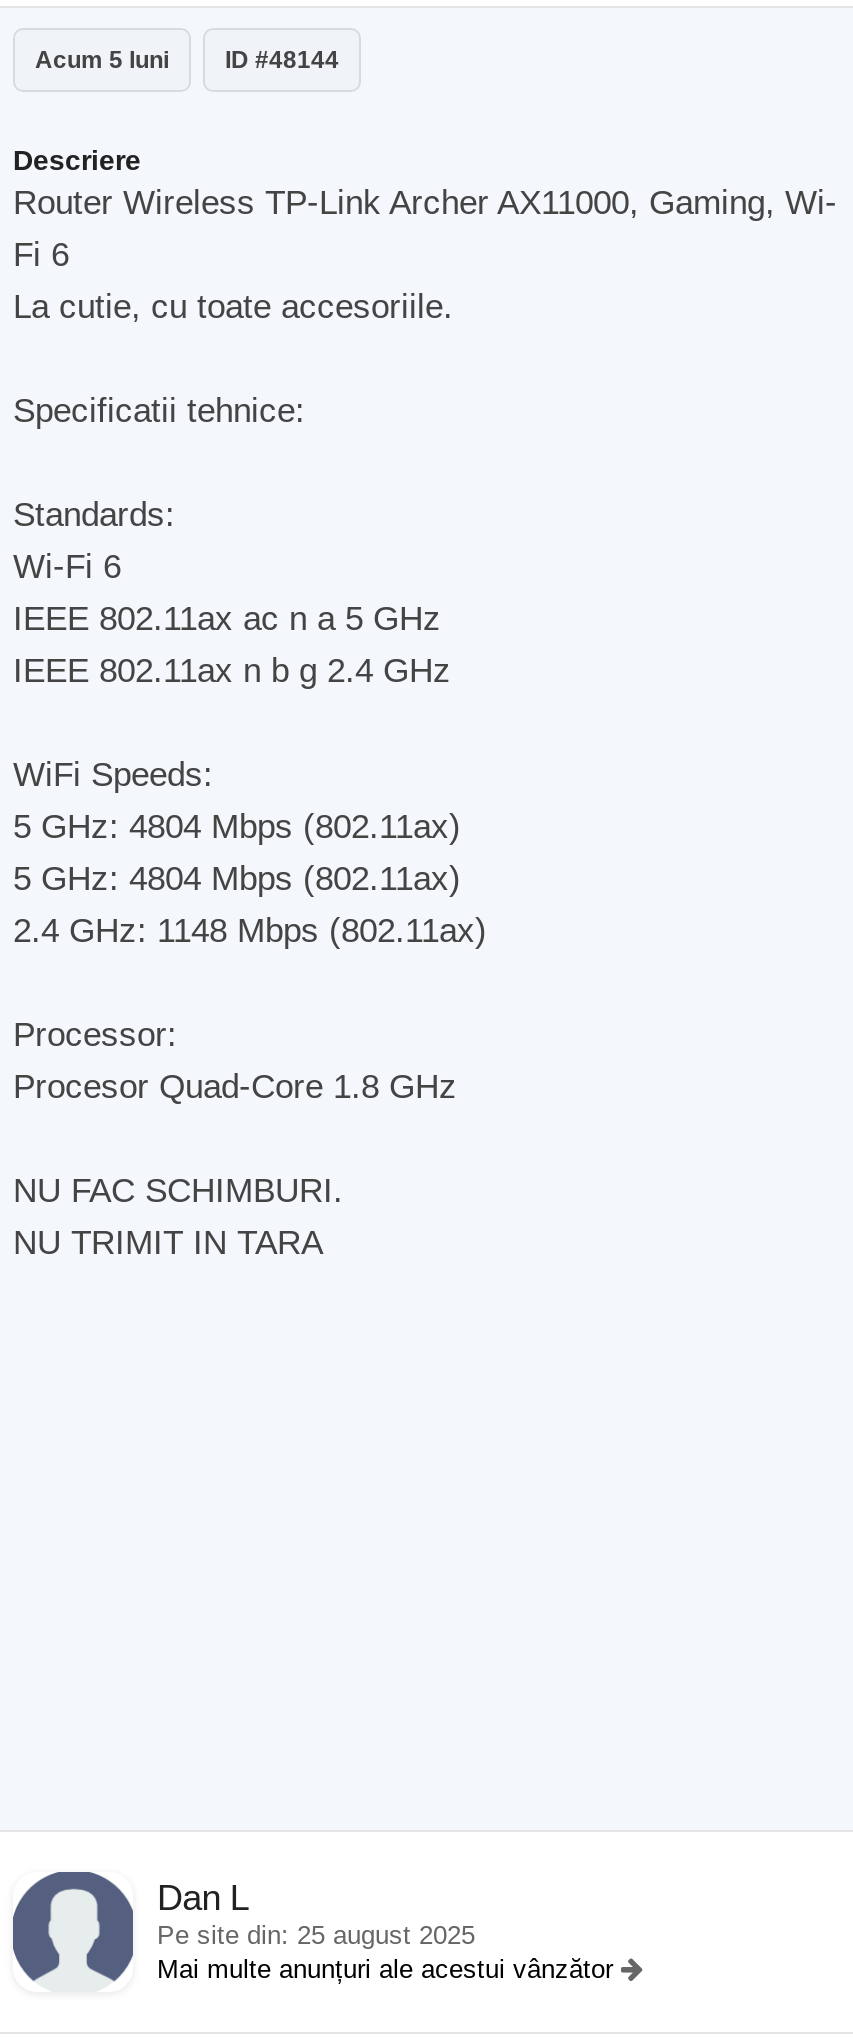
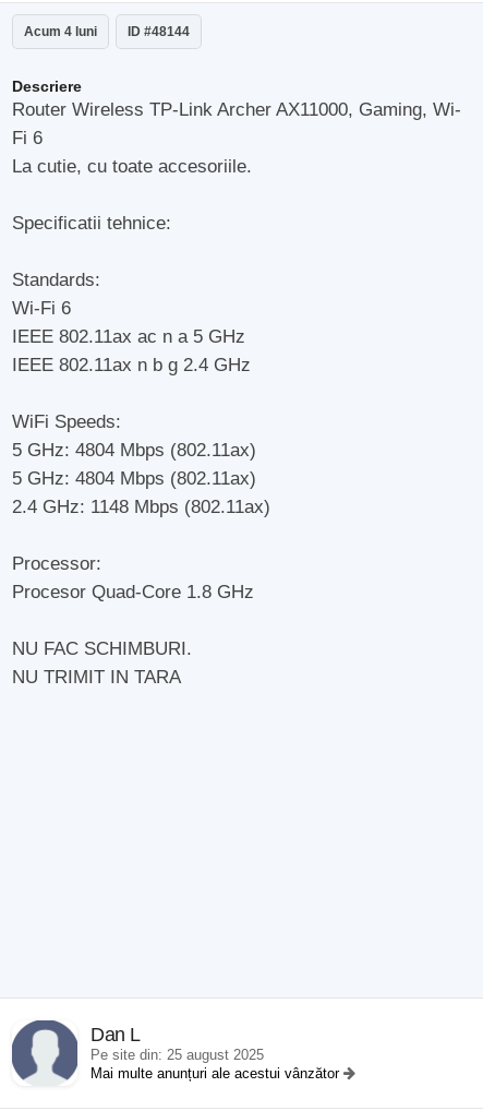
[35,46,339,74] Acum 5 luni ID #48144 -> [24,24,190,39] Acum 4 luni ID #48144

